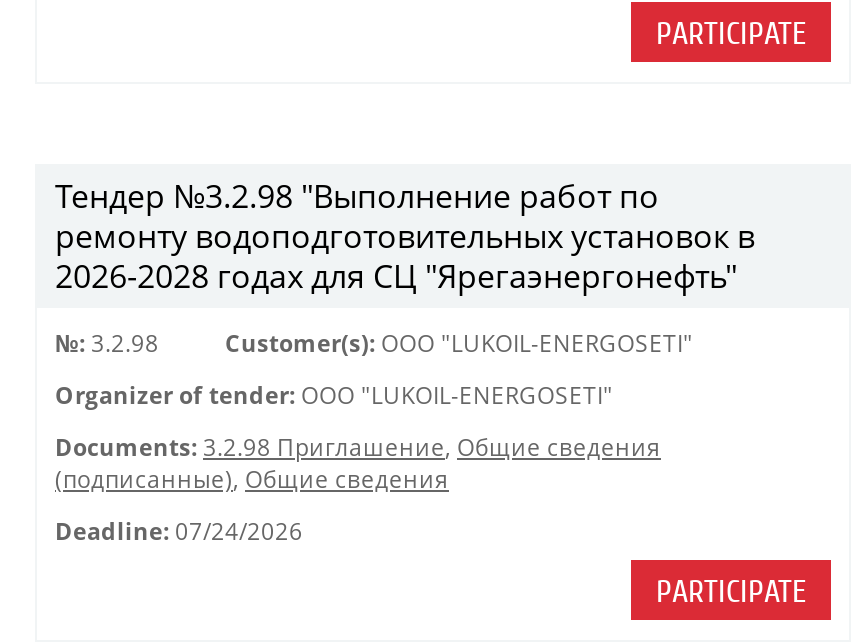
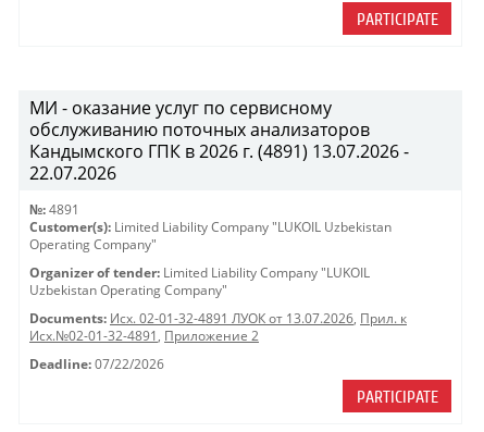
[55,174,755,298] Тендер №3.2.98 "Выполнение работ по | ремонту водоподготовительных установок в | 2026-2028 годах для СЦ "Ярегаэнергонефть" -> [29,96,409,185] МИ - оказание услуг по сервисному | обслуживанию поточных анализаторов | Кандымского ГПК в 2026 г. (4891) 13.07.2026 - | 22.07.2026
[55,328,693,358] №: 3.2.98 | Customer(s): OOO "LUKOIL-ENERGOSETI" -> [29,201,392,252] №: 4891 | Customer(s): Limited Liability Company "LUKOIL Uzbekistan | Operating Company"
[55,380,613,410] Organizer of tender: OOO "LUKOIL-ENERGOSETI" -> [29,264,370,298] Organizer of tender: Limited Liability Company "LUKOIL | Uzbekistan Operating Company"
[55,432,661,494] Documents: 3.2.98 Приглашение, Общие сведения | (подписанные), Общие сведения -> [29,310,407,344] Documents: Исх. 02-01-32-4891 ЛУОК от 13.07.2026, Прил. к | Исх.№02-01-32-4891, Приложение 2
[55,516,303,546] Deadline: 07/24/2026 -> [29,356,164,372] Deadline: 07/22/2026

